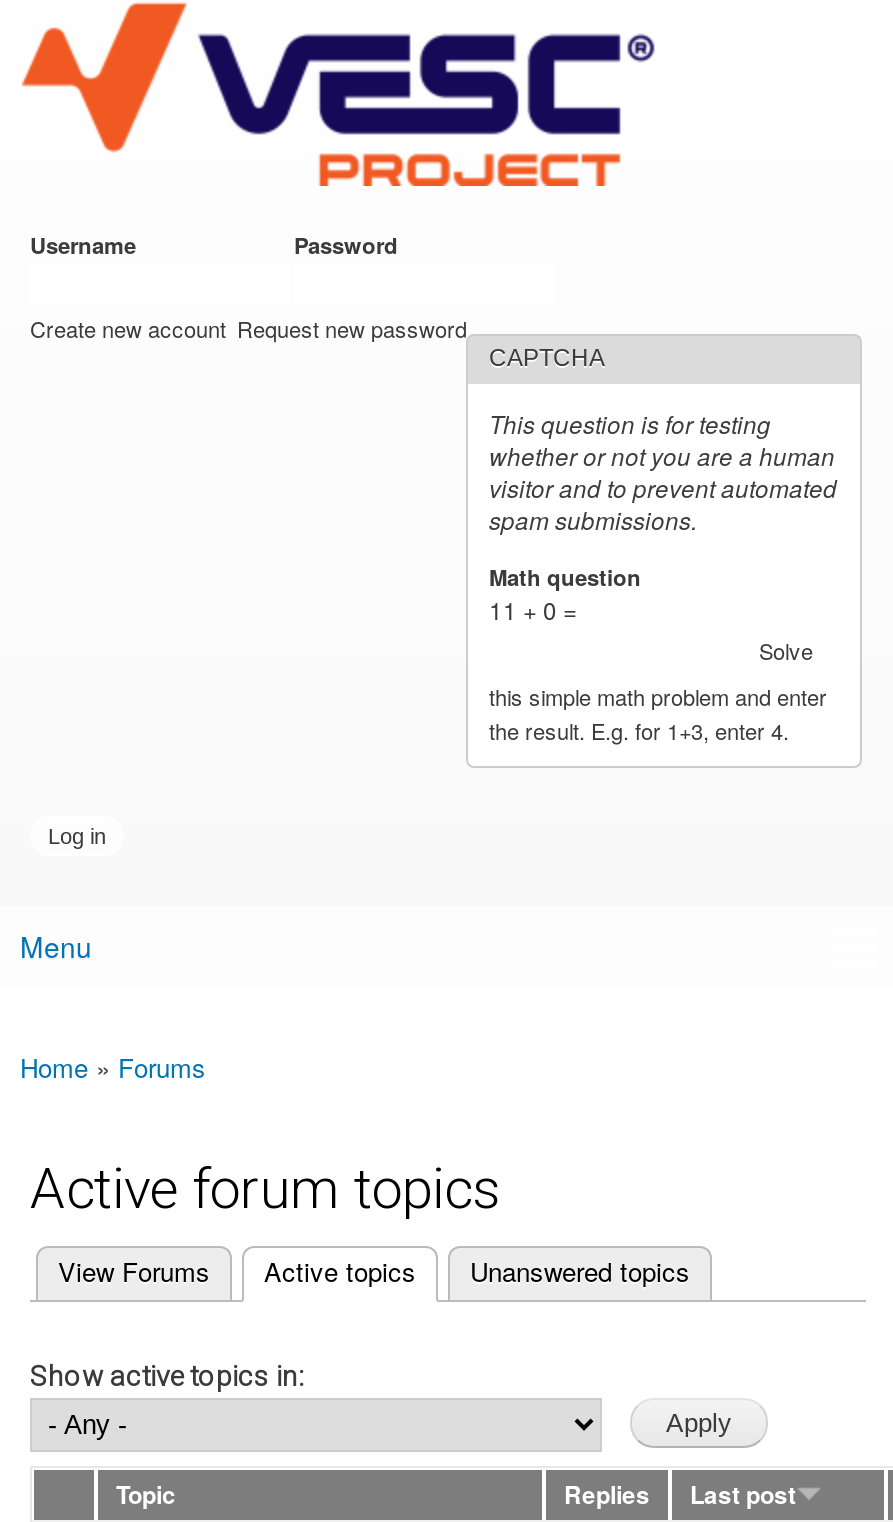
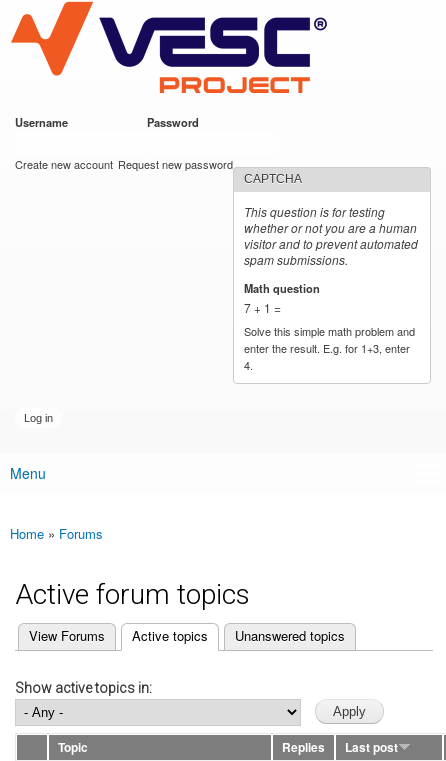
[489,592,827,746] 11 + 0 = | Solve | this simple math problem and enter | the result. E.g. for 1+3, enter 4. -> [244,299,415,373] 7 + 1 = | Solve this simple math problem and | enter the result. E.g. for 1+3, enter | 4.

